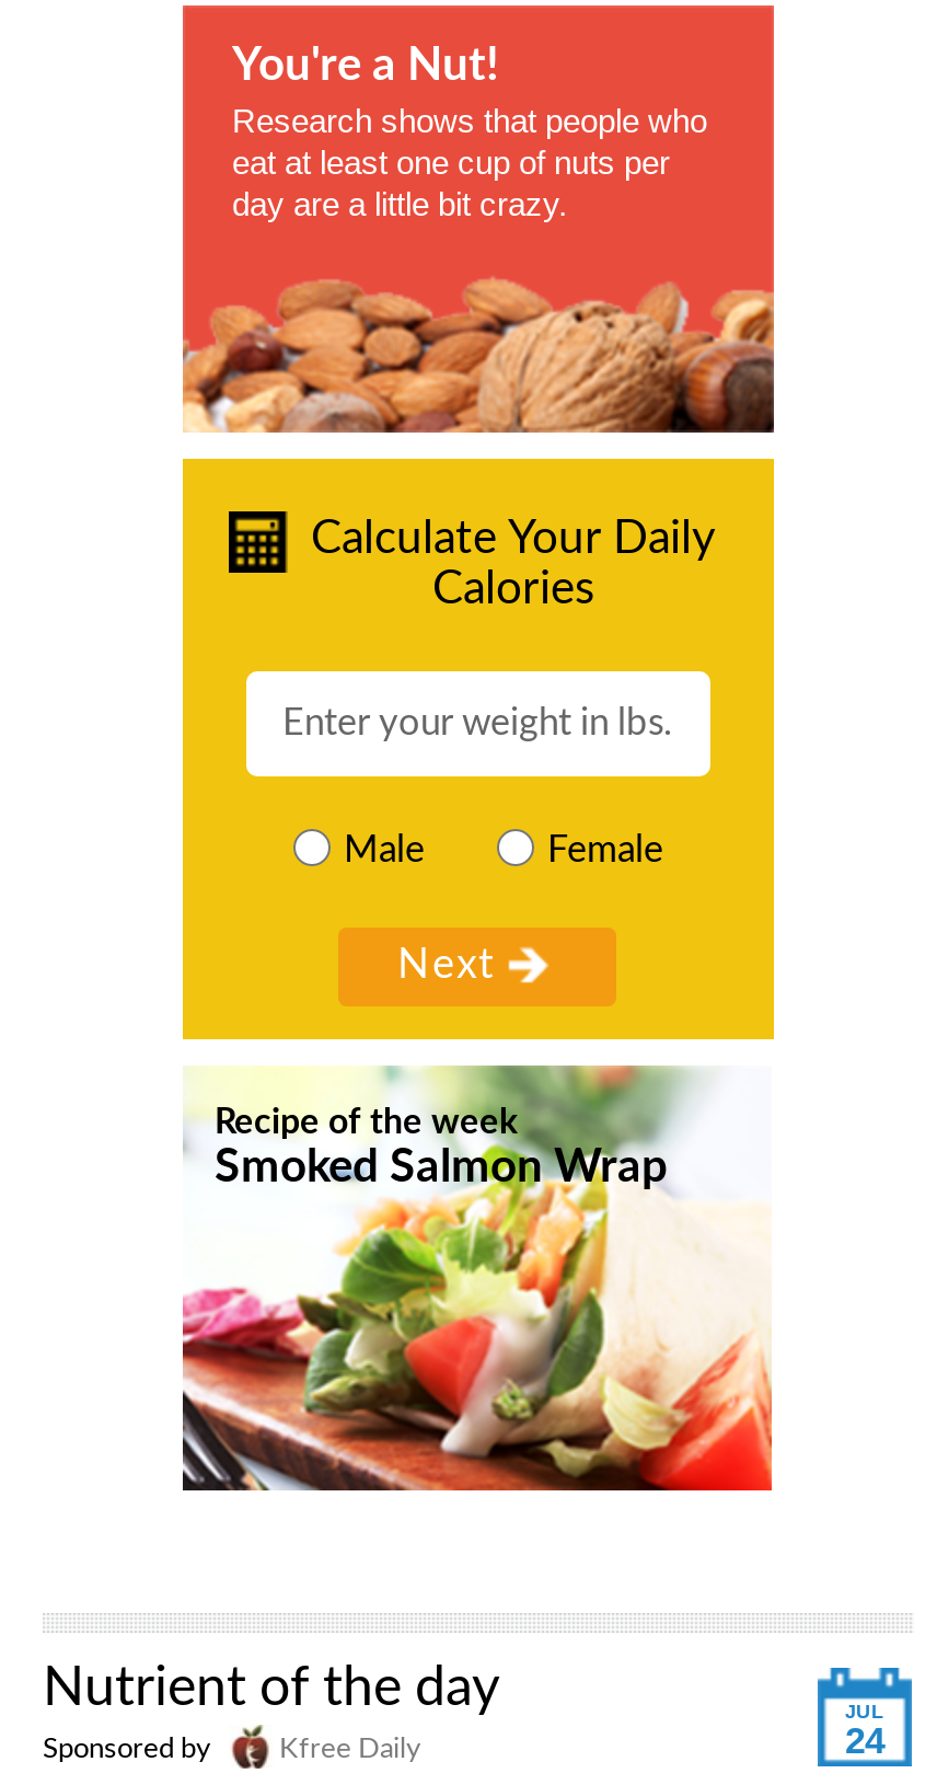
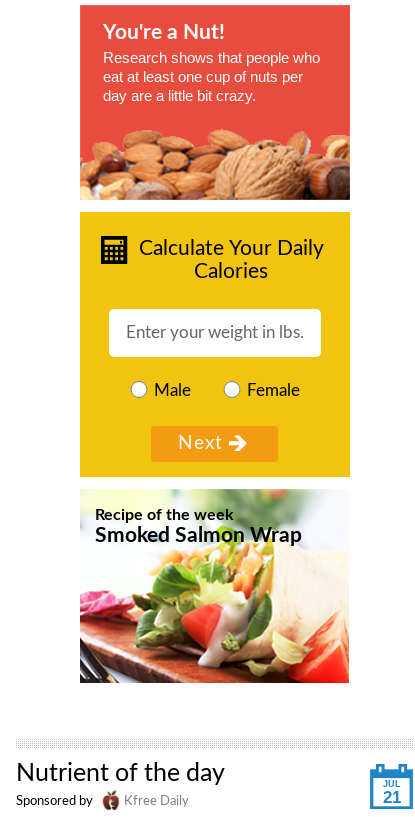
[845,1720,884,1762] 24 -> [382,788,400,807] 21

